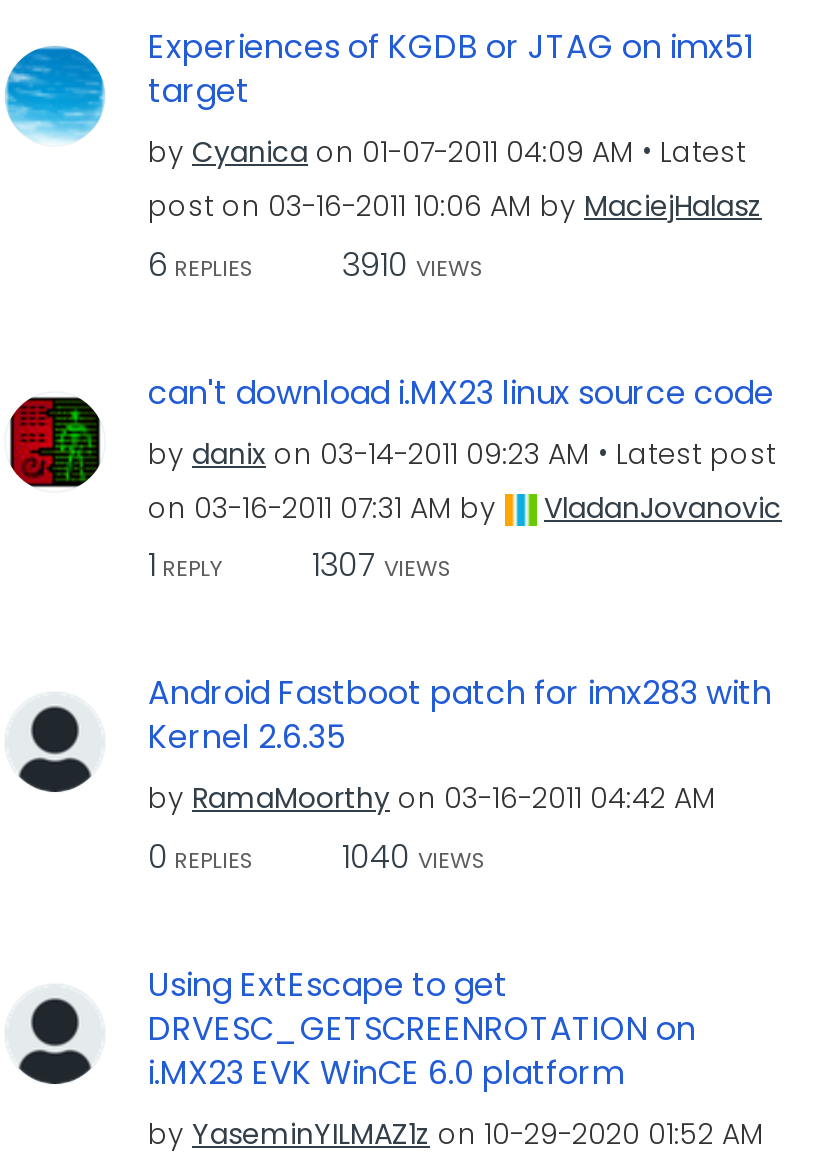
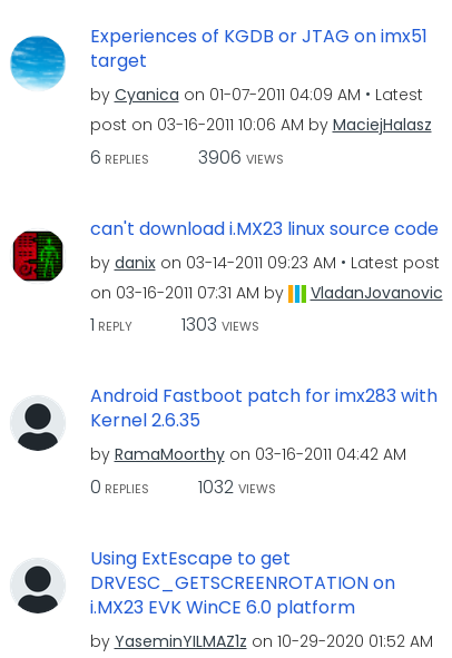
[148,241,484,287] 6 REPLIES 3910 VIEWS -> [90,144,283,170] 6 REPLIES 3906 VIEWS
[148,542,452,588] 1 REPLY 1307 VIEWS -> [90,312,259,337] 1 REPLY 1303 VIEWS
[342,833,486,879] 1040 VIEWS -> [198,474,276,499] 1032 VIEWS

